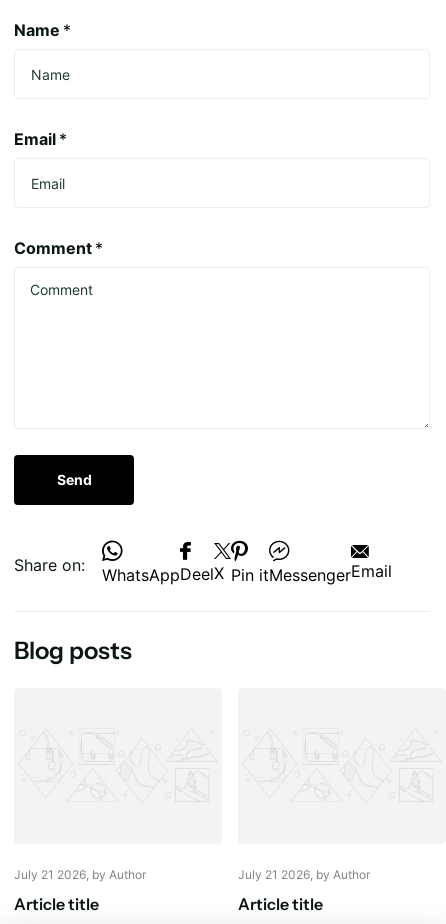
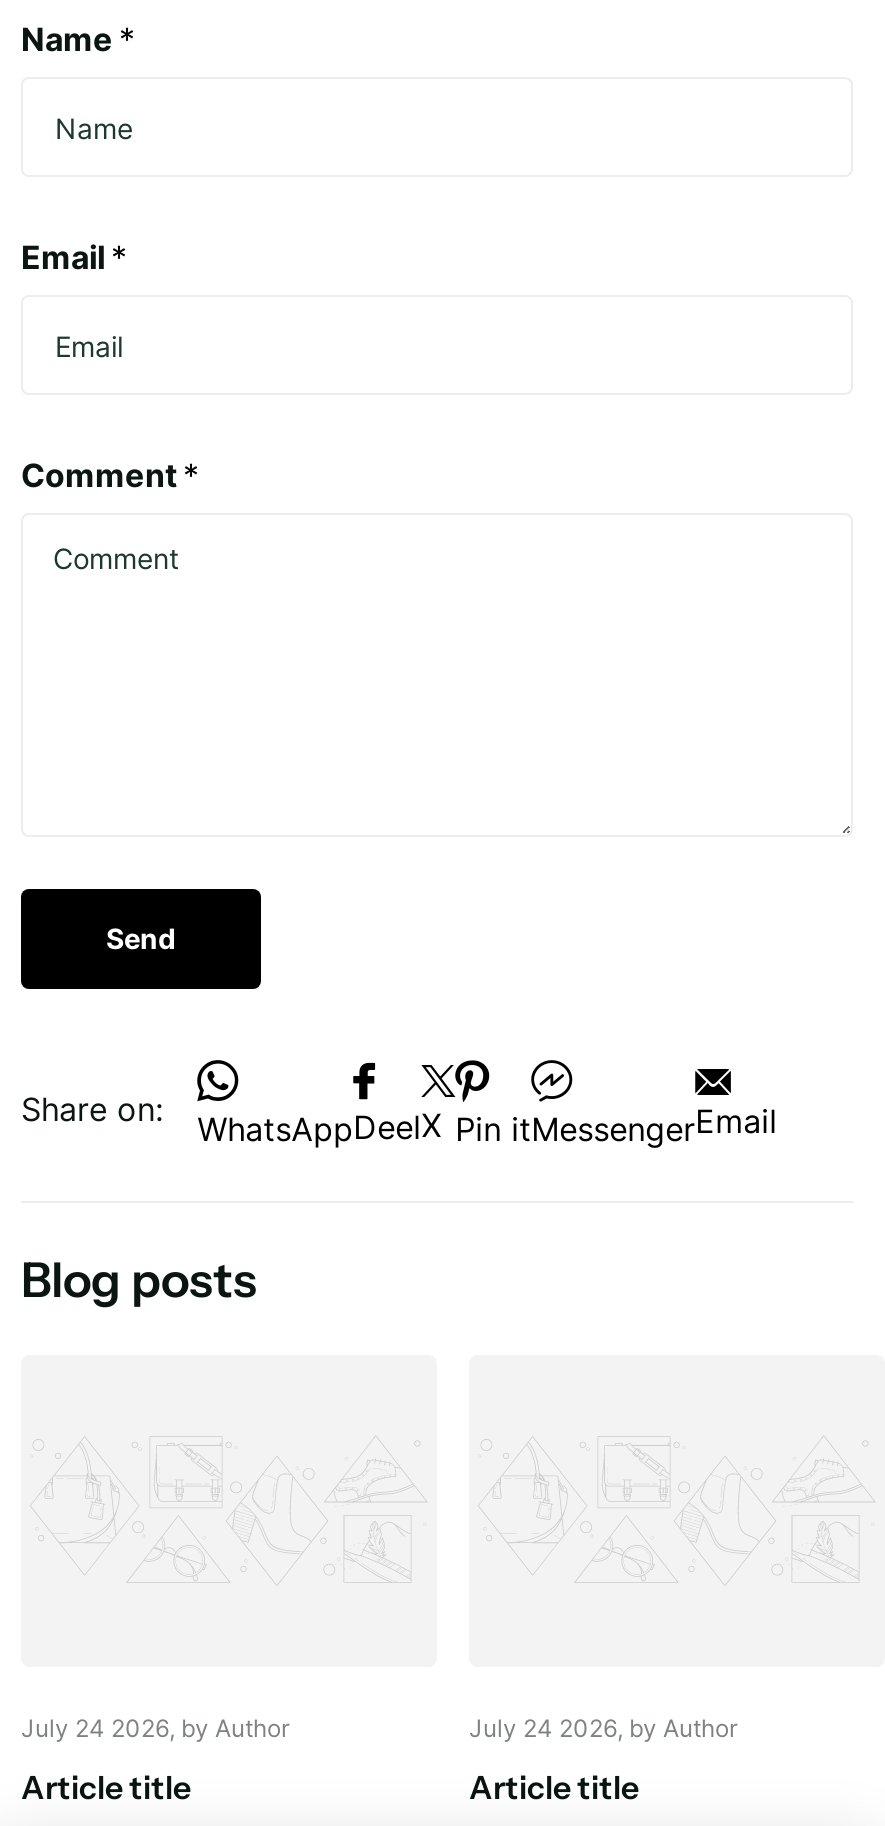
[14,867,146,882] July 21 2026, by Author -> [21,1712,289,1742] July 24 2026, by Author
[238,867,370,882] July 21 2026, by Author -> [469,1712,737,1742] July 24 2026, by Author

